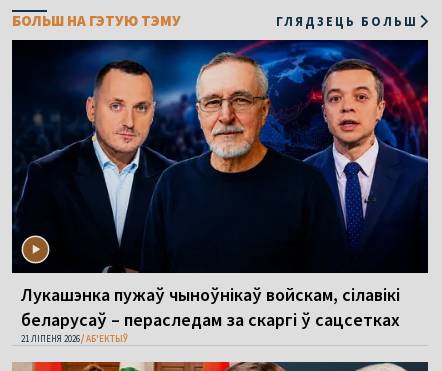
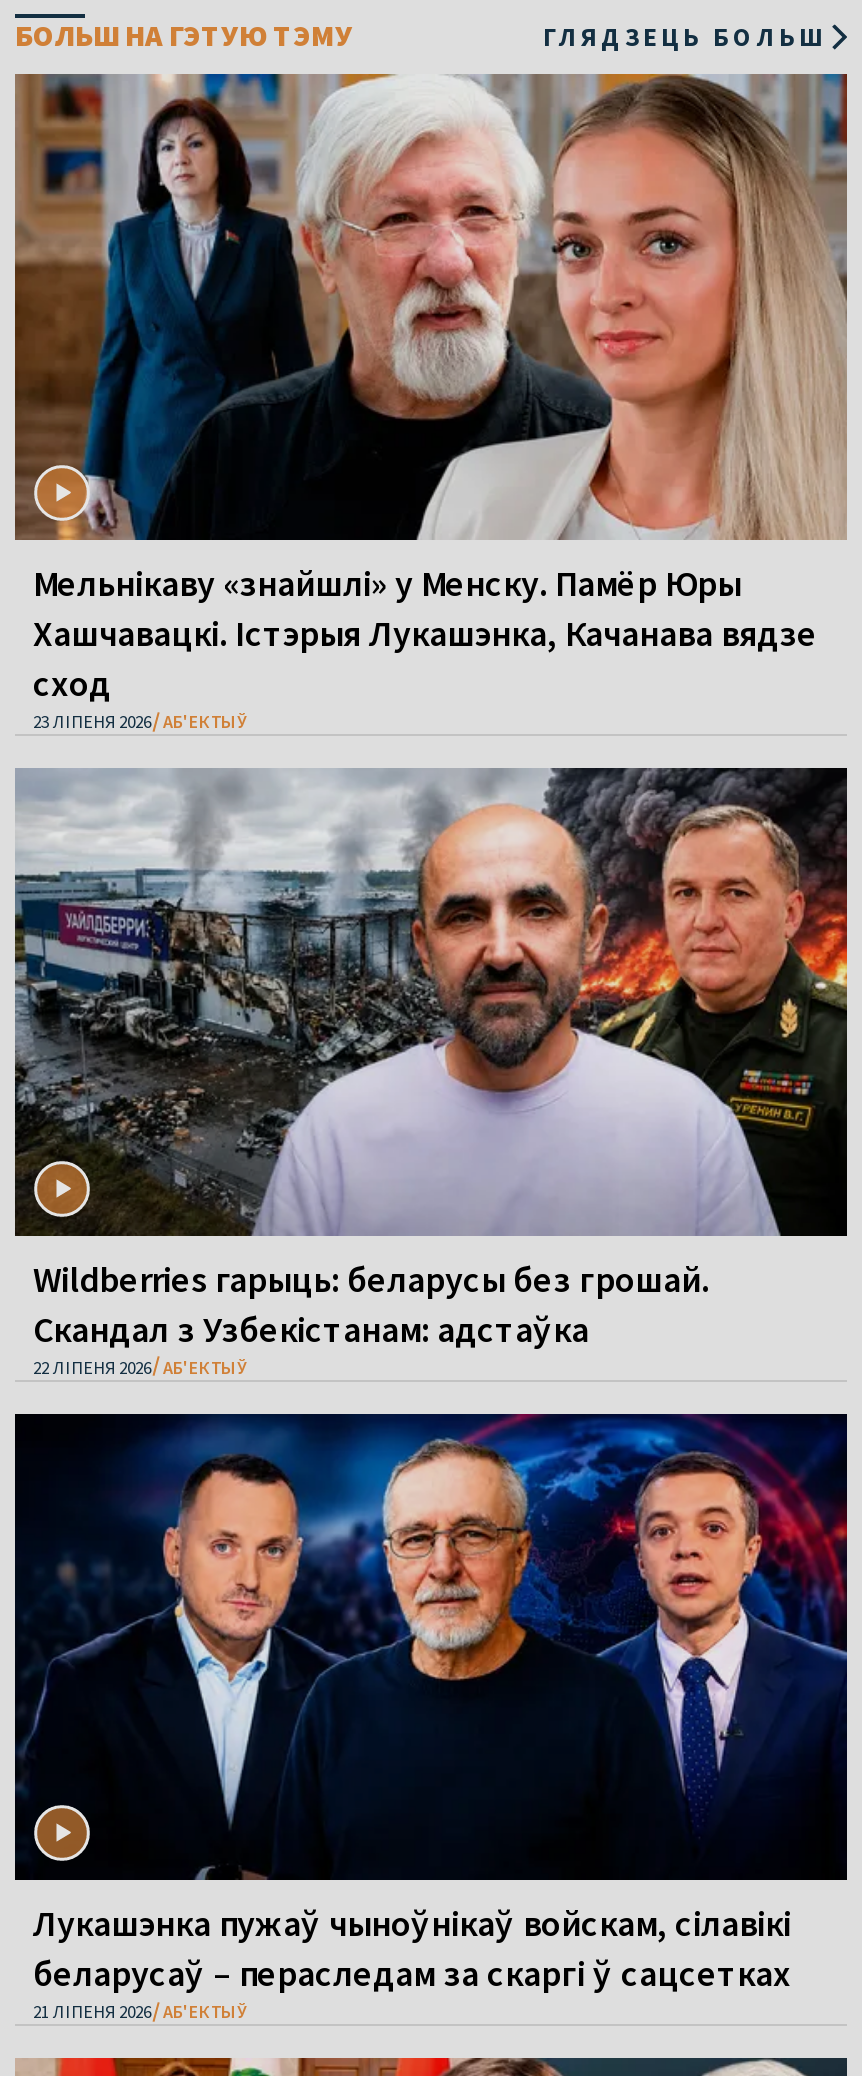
none -> [13,72,849,733] [image] | Мельнікаву «знайшлі» у Менску. Памёр Юры | Хашчавацкі. Істэрыя Лукашэнка, Качанава вядзе | сход | 23 ЛІПЕНЯ 2026 АБ'ЕКТЫЎ
none -> [13,766,849,1378] [image] | Wildberries гарыць: беларусы без грошай. | Скандал з Узбекістанам: адстаўка | 22 ЛІПЕНЯ 2026 АБ'ЕКТЫЎ

